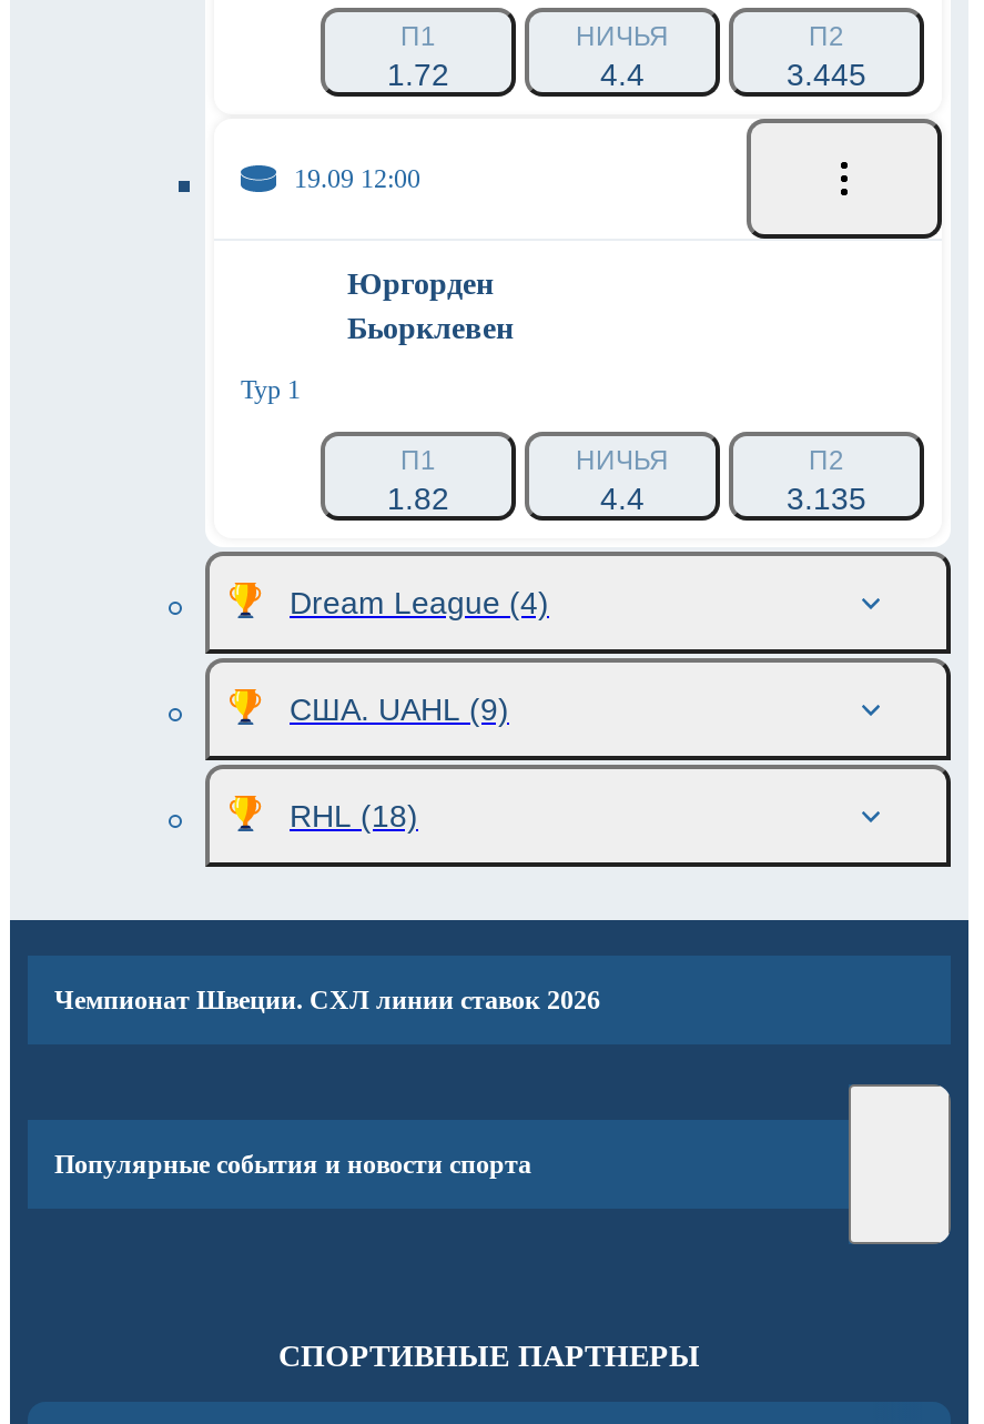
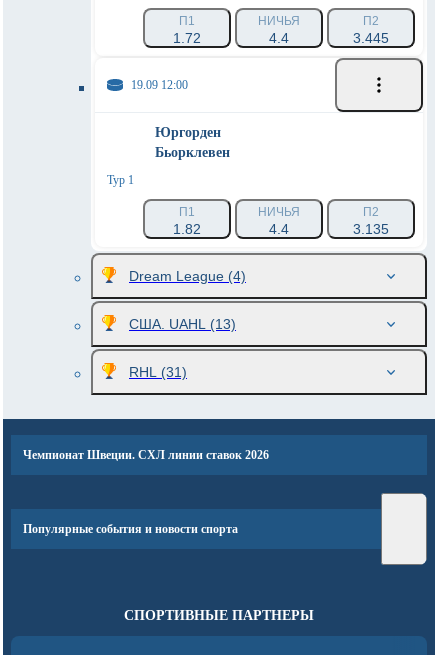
[290,691,509,727] США. UAHL (9) -> [129,316,236,332] США. UAHL (13)
[290,798,418,834] RHL (18) -> [129,364,187,380] RHL (31)

